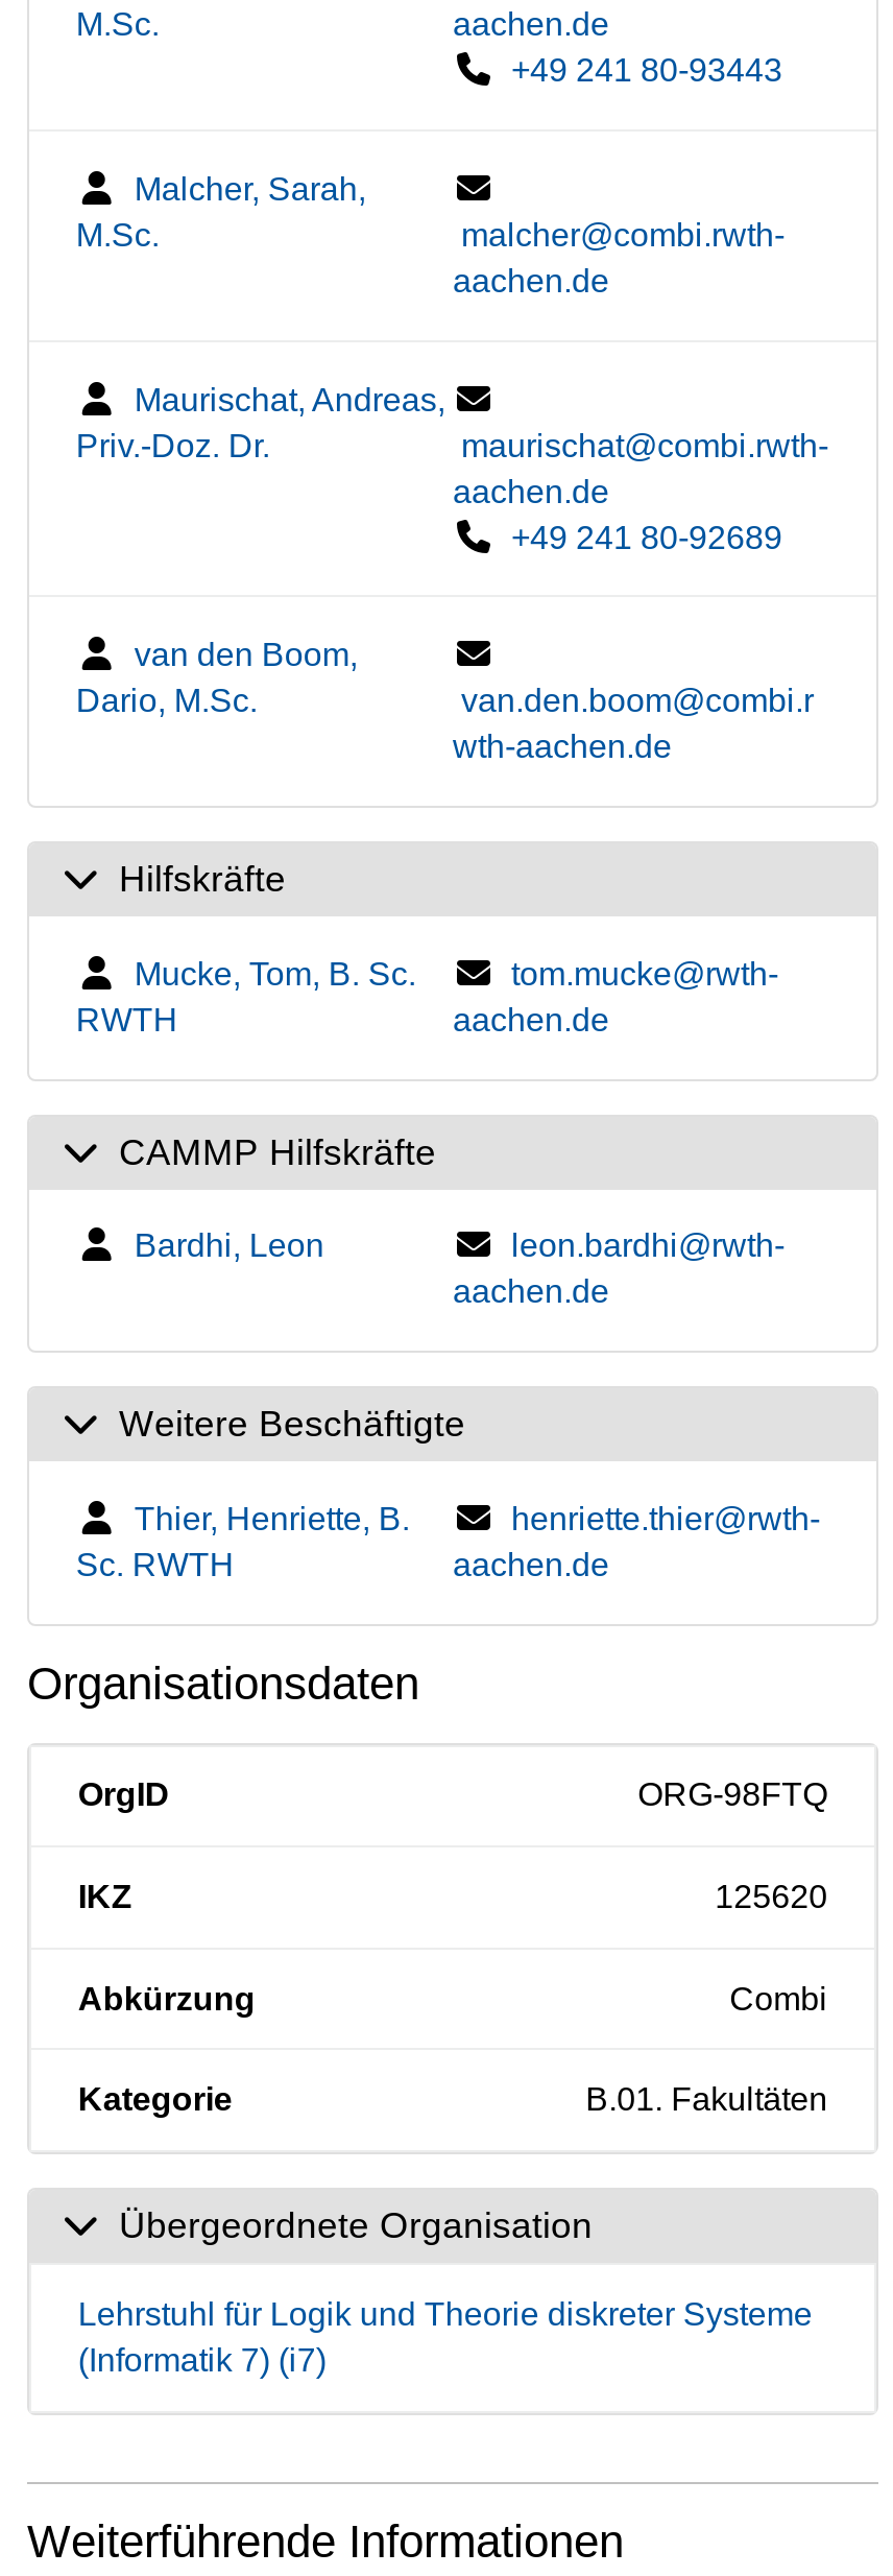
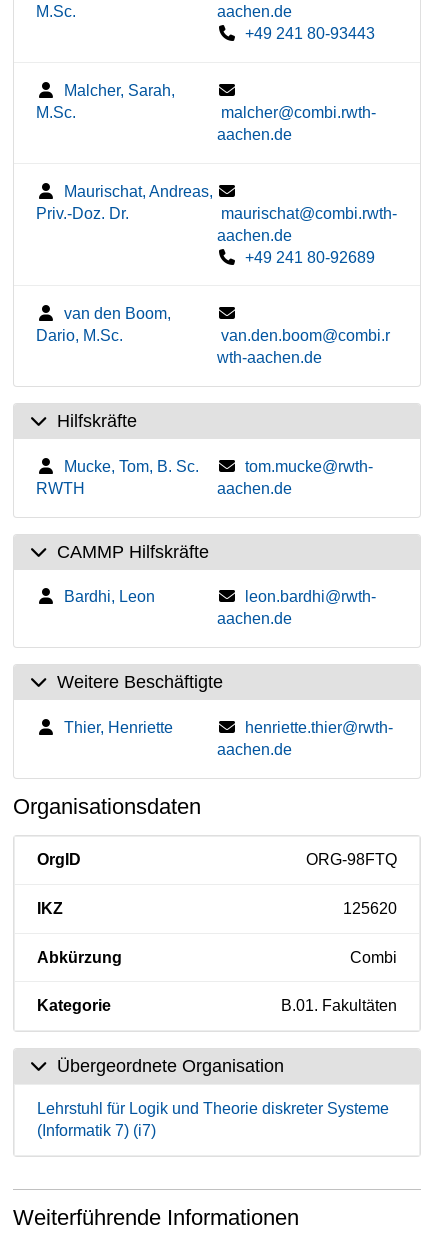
[76,1501,410,1582] Thier, Henriette, B. | Sc. RWTH -> [64,719,173,736] Thier, Henriette

